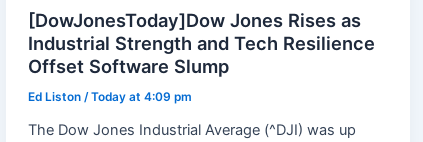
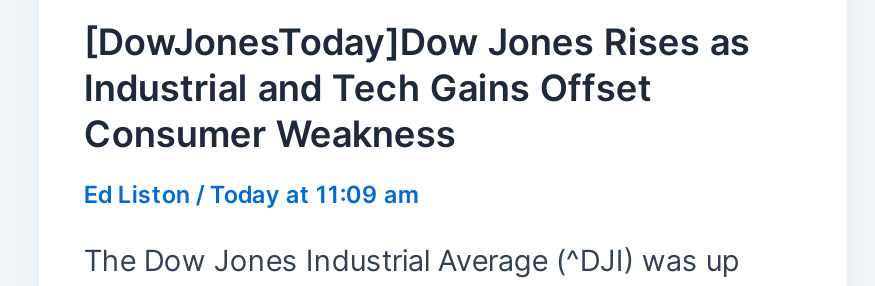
[28,32,375,77] Industrial Strength and Tech Resilience | Offset Software Slump -> [84,66,652,156] Industrial and Tech Gains Offset | Consumer Weakness
[28,90,192,104] Ed Liston / Today at 4:09 pm -> [84,182,420,210] Ed Liston / Today at 11:09 am

